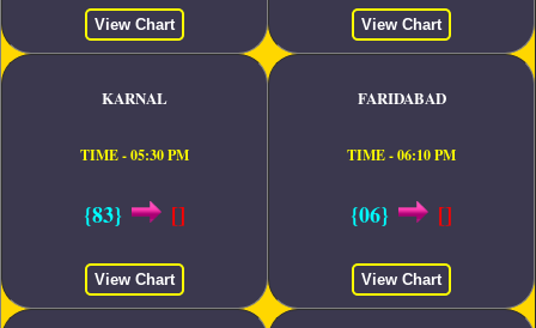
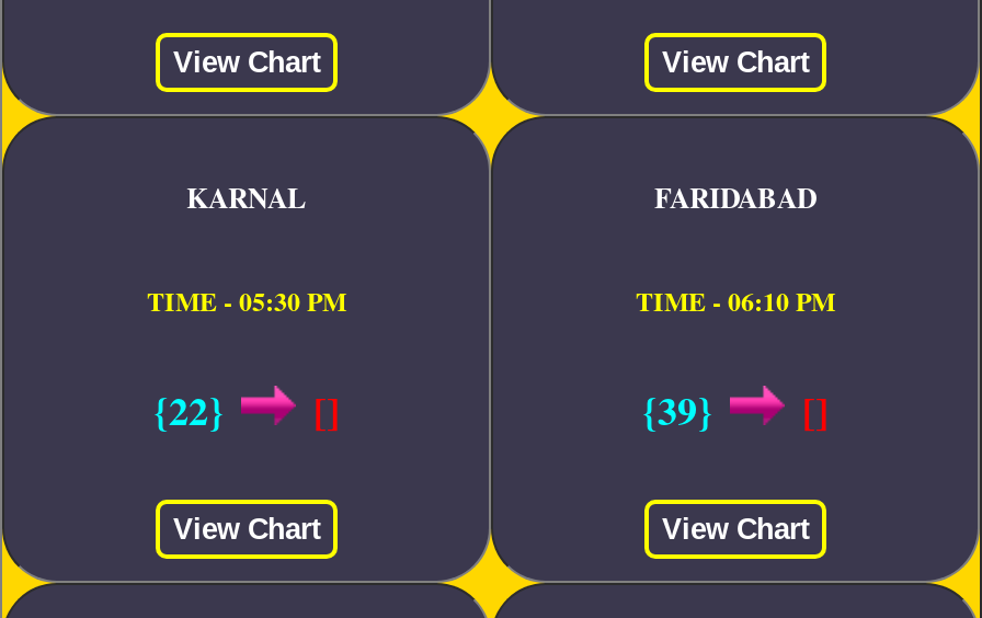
[84,199,122,230] {83} -> [153,382,224,439] {22}
[351,199,389,230] {06} -> [642,382,712,439] {39}

